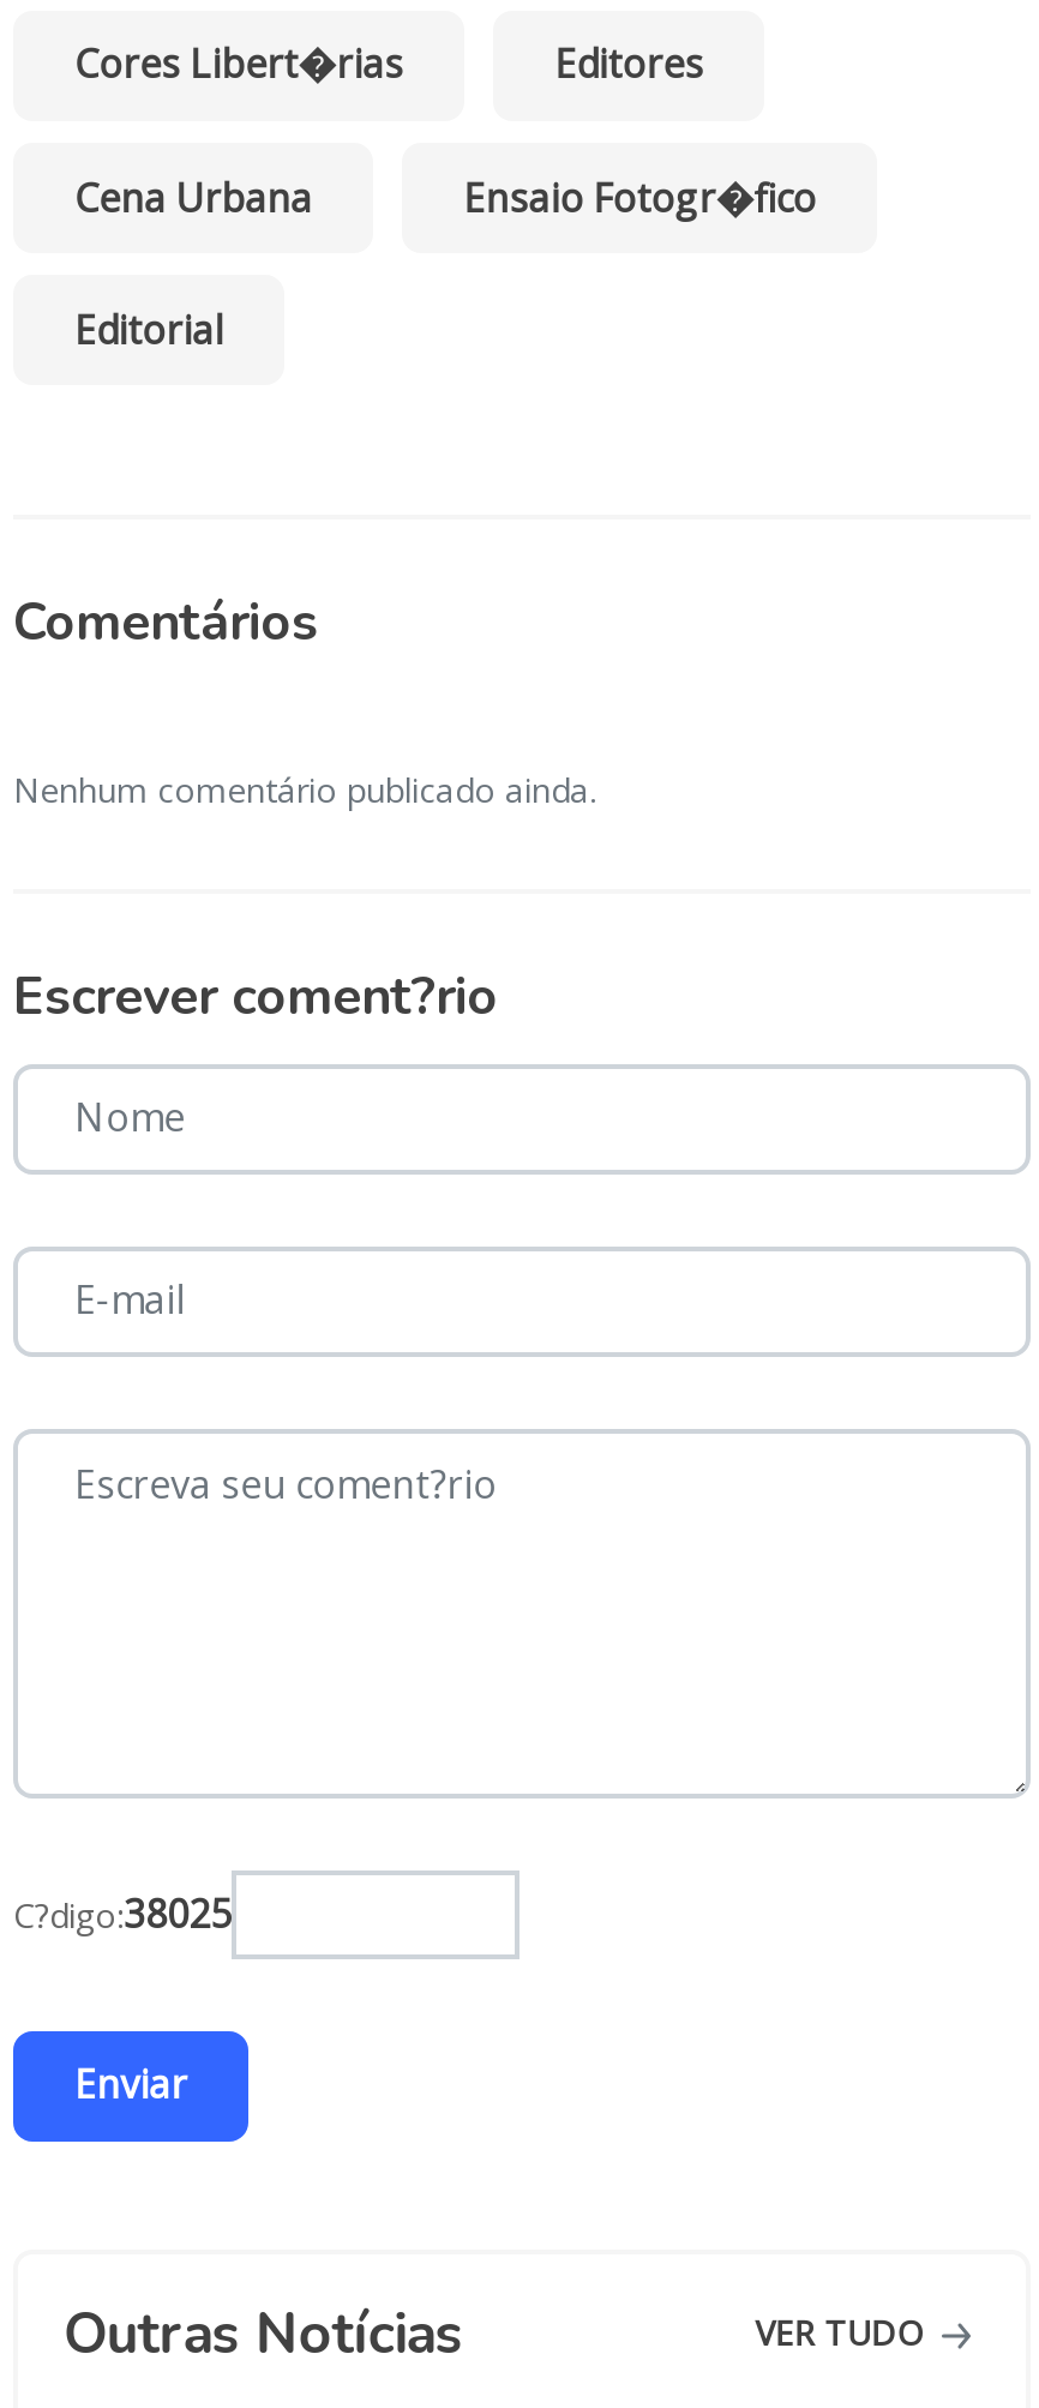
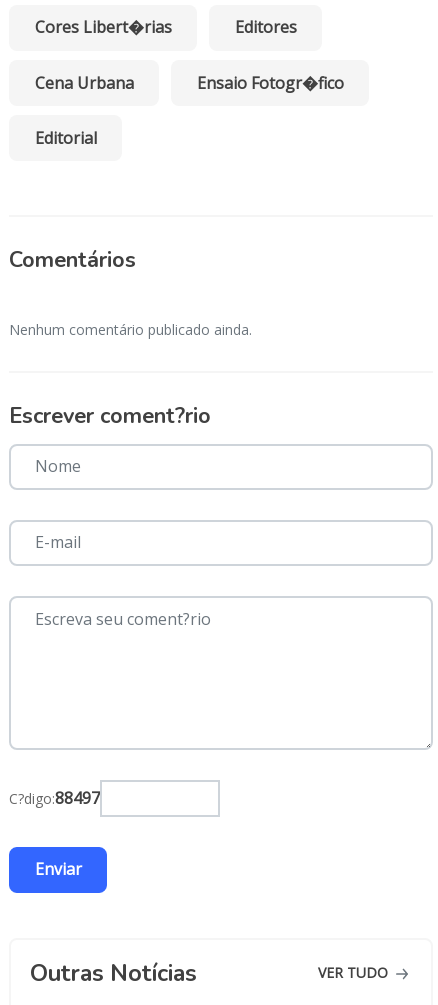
[13,1887,232,1940] C?digo:38025 -> [9,787,100,809] C?digo:88497

